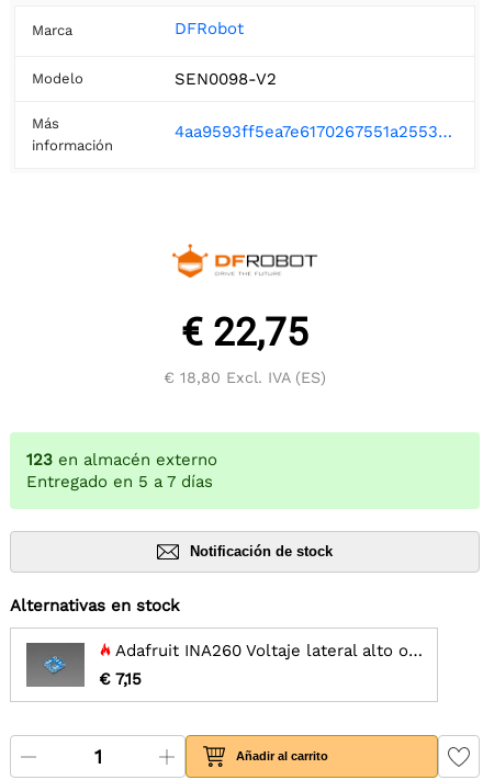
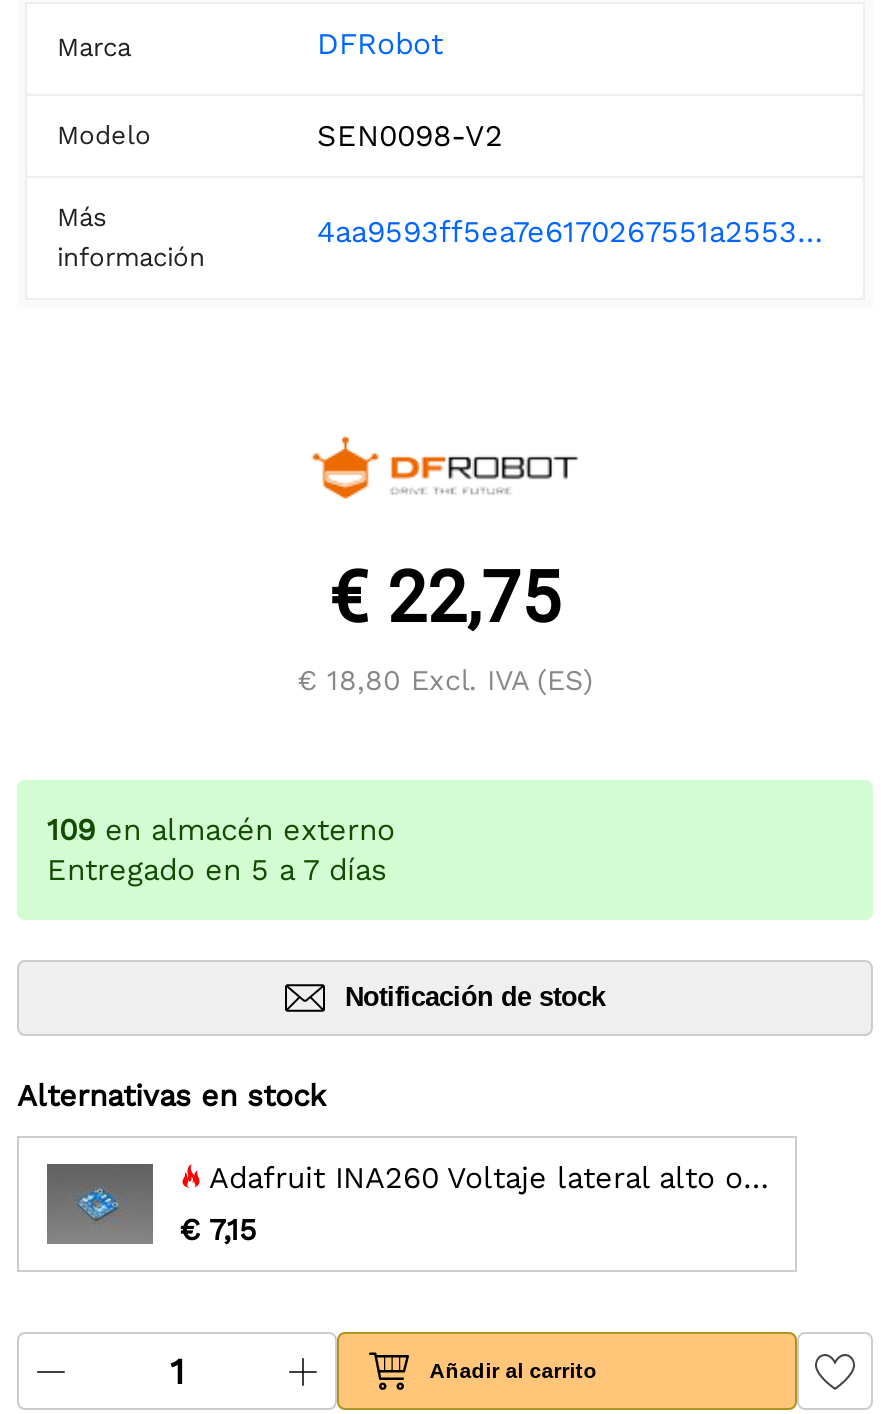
[26,449,217,469] 123 en almacén externo -> [47,811,395,847] 109 en almacén externo

